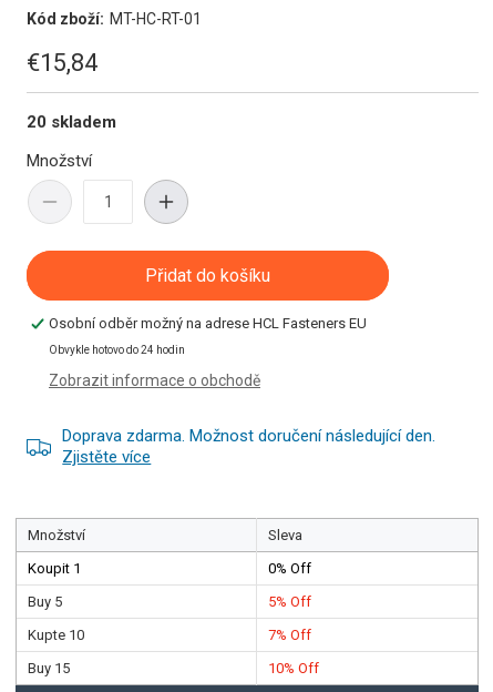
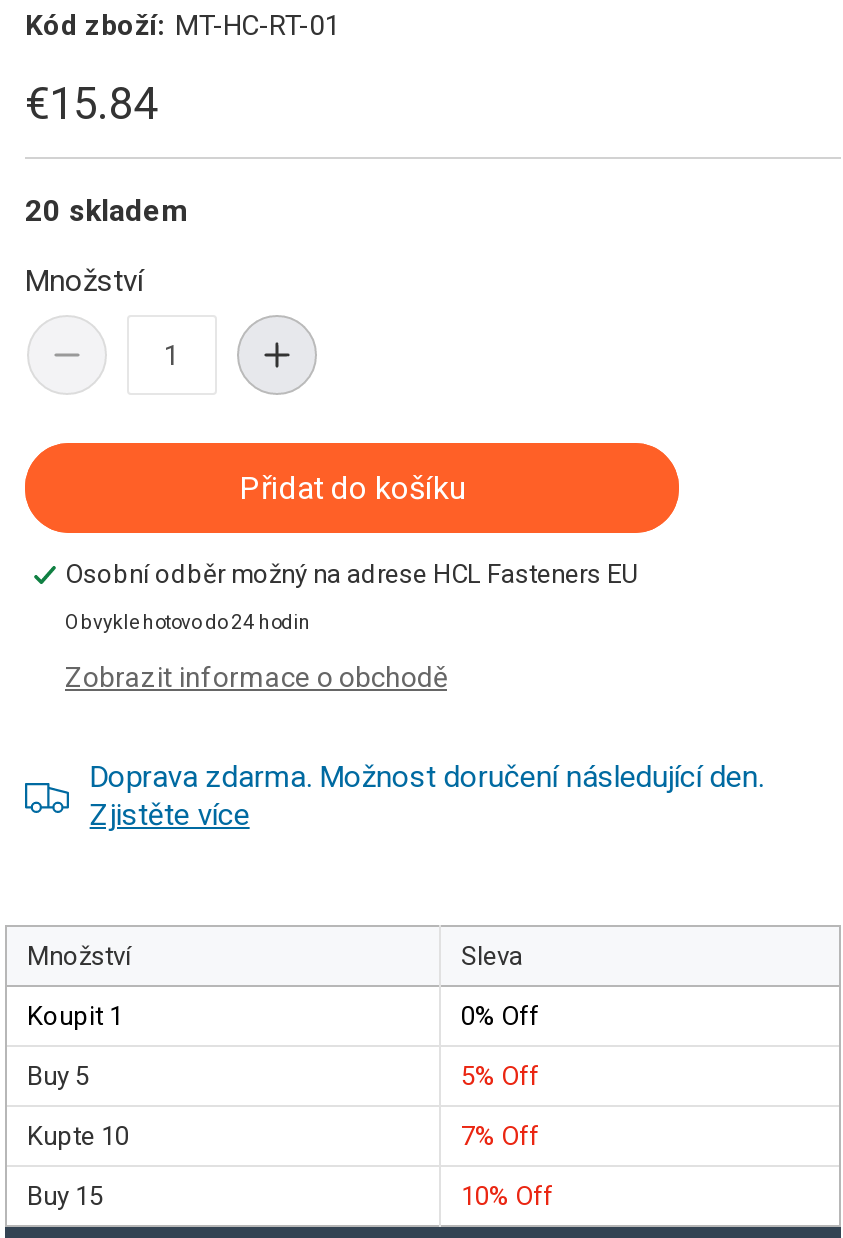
[27,49,97,77] €15,84 -> [25,80,157,130] €15.84

